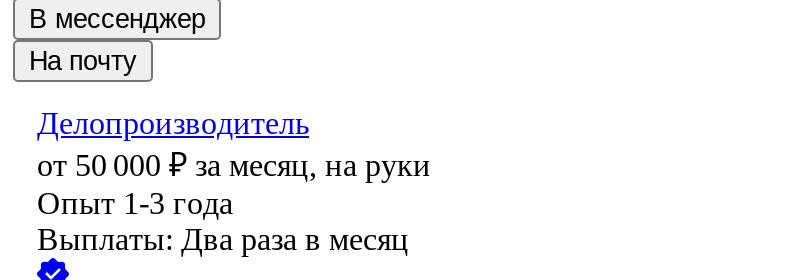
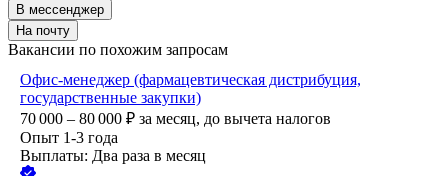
[37,107,431,183] Делопроизводитель | от 50 000 ₽ за месяц, на руки -> [8,41,361,127] Вакансии по похожим запросам | Офис-менеджер (фармацевтическая дистрибуция, | государственные закупки) | 70 000 – 80 000 ₽ за месяц, до вычета налогов

